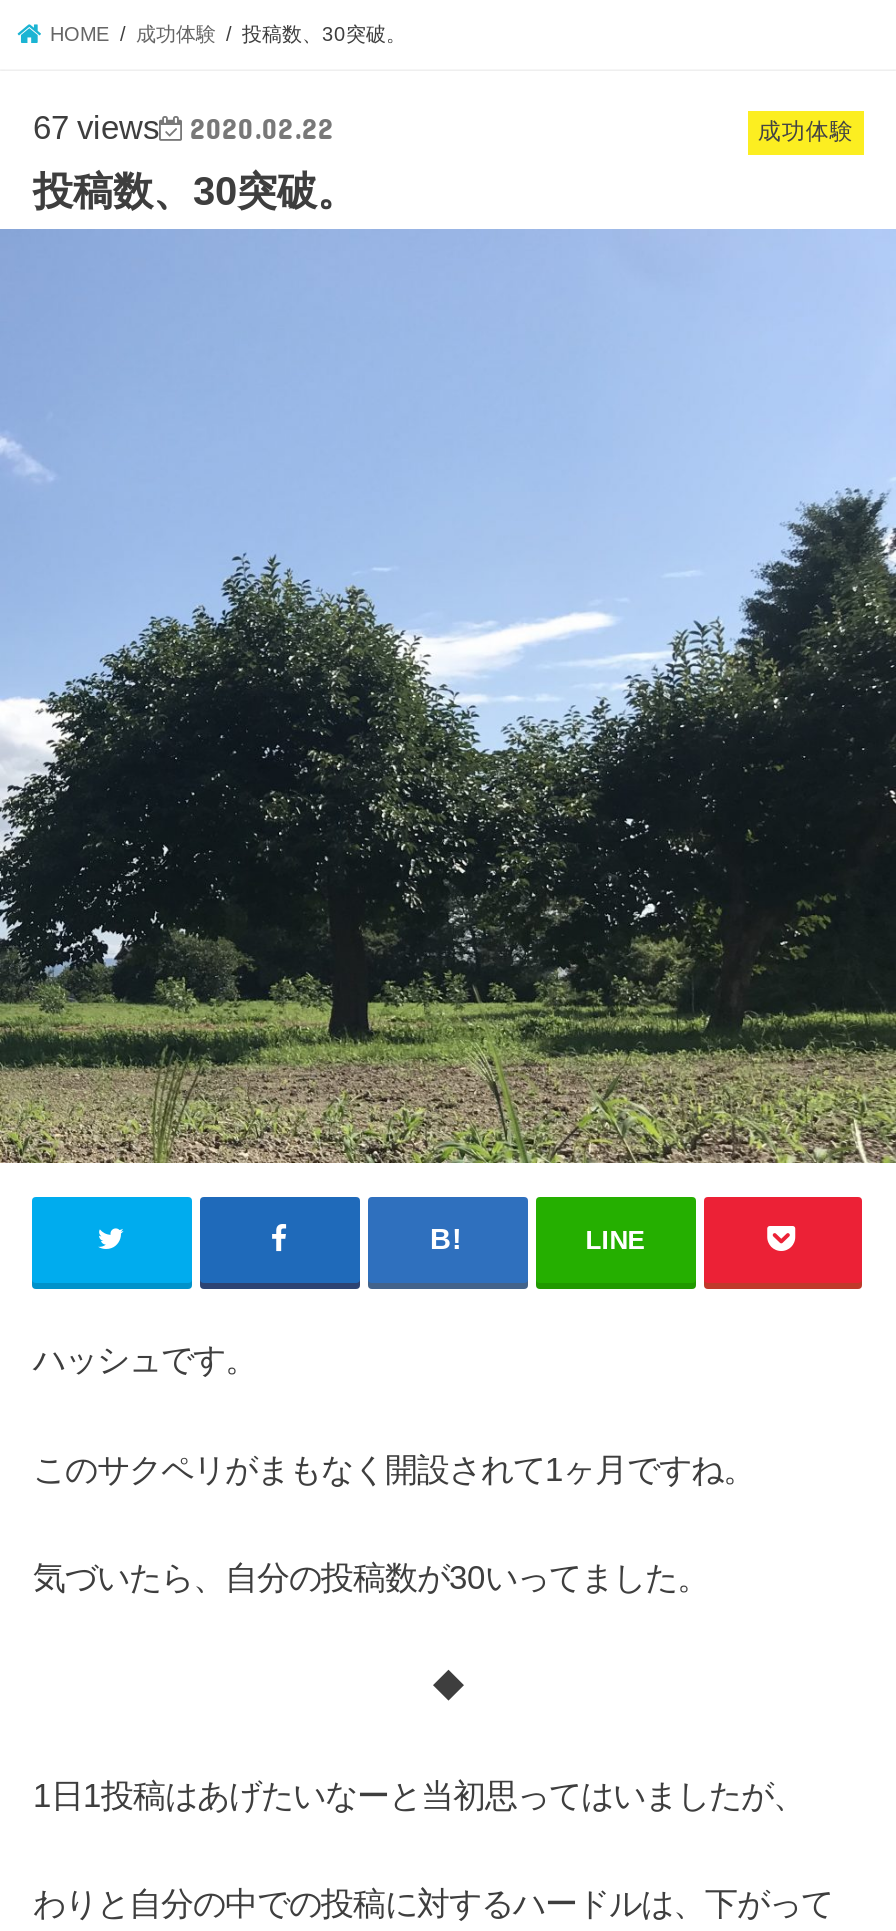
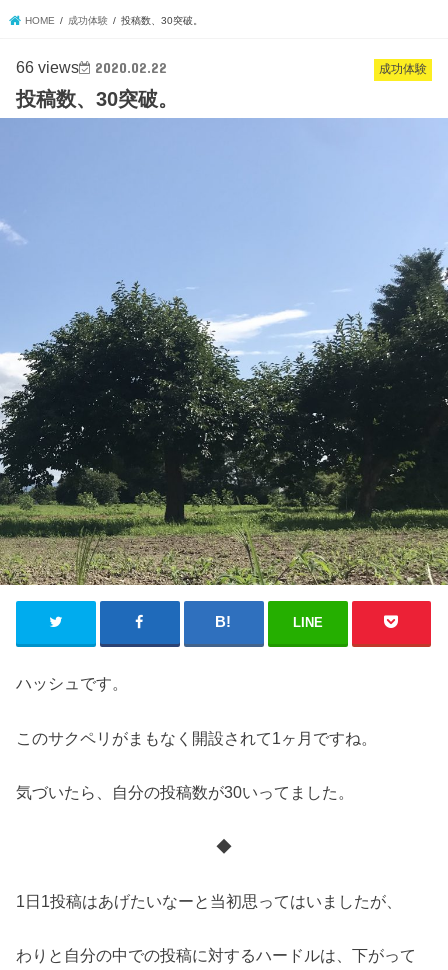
[33,110,334,146] 67 views 2020.02.22 -> [16,58,167,76] 66 views 2020.02.22

